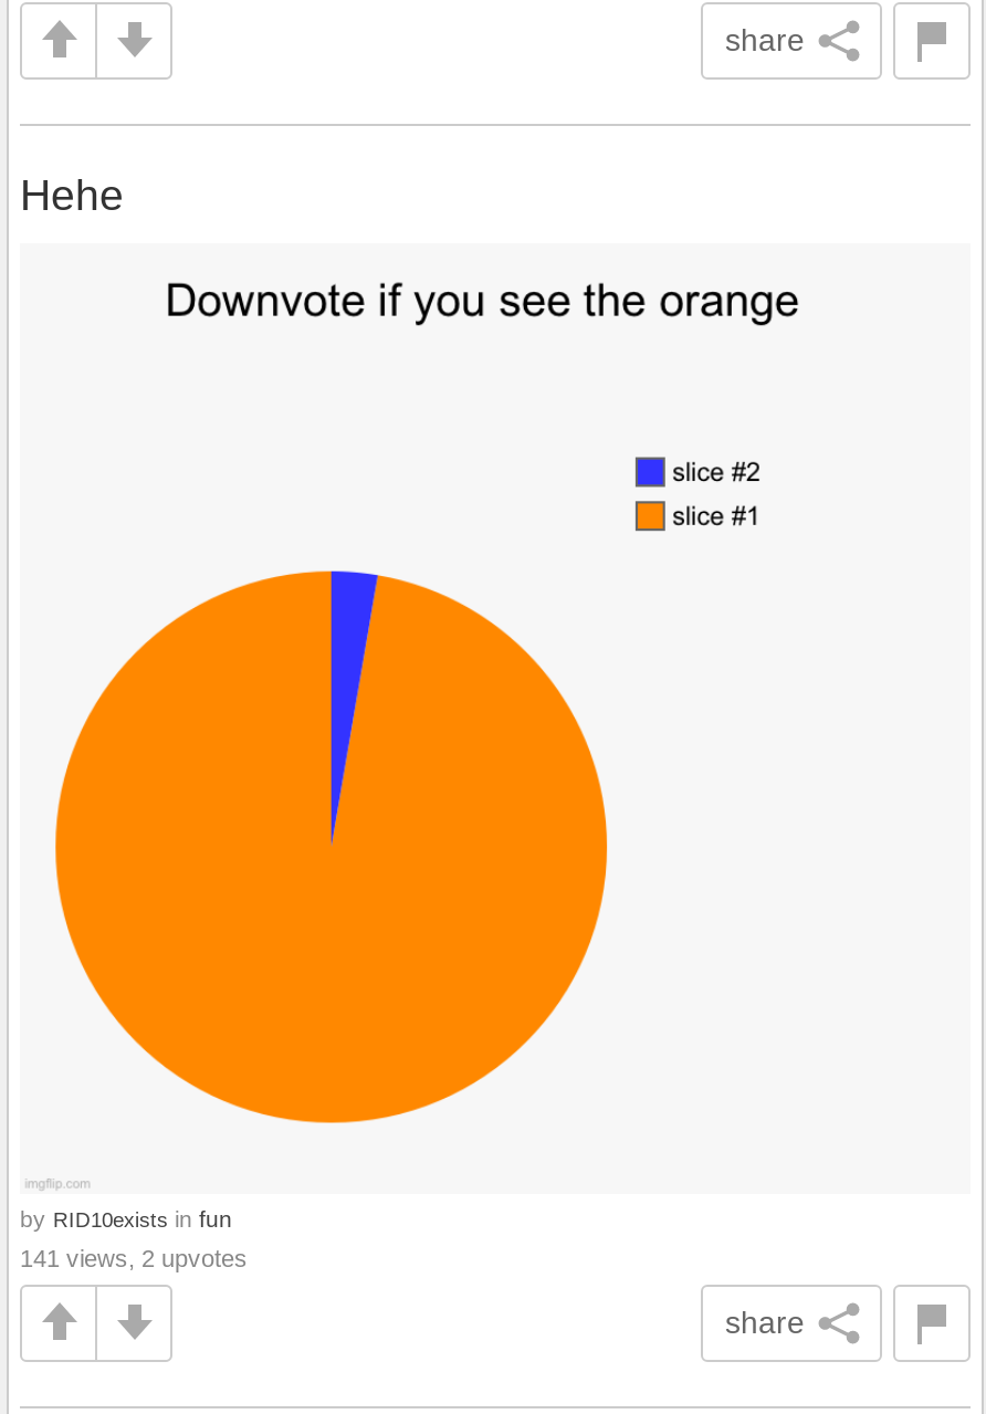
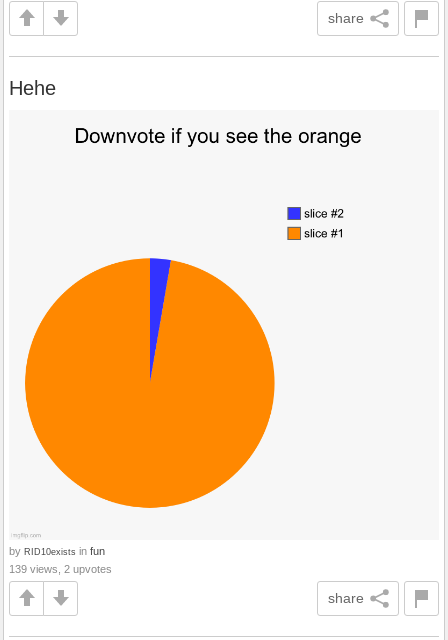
[20,1244,248,1271] 141 views, 2 upvotes -> [9,563,112,575] 139 views, 2 upvotes

